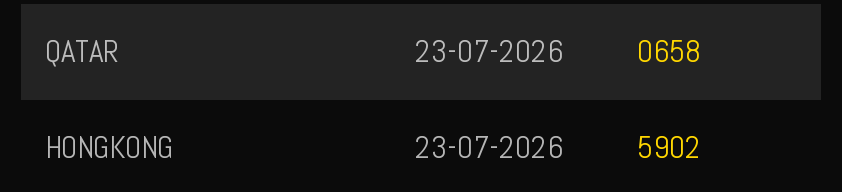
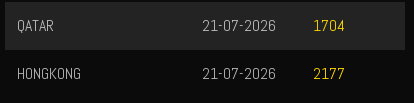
[415,31,563,71] 23-07-2026 -> [202,16,276,36] 21-07-2026
[637,32,701,72] 0658 -> [313,16,345,36] 1704
[415,127,563,167] 23-07-2026 -> [202,64,276,84] 21-07-2026
[637,128,701,168] 5902 -> [313,64,345,84] 2177

